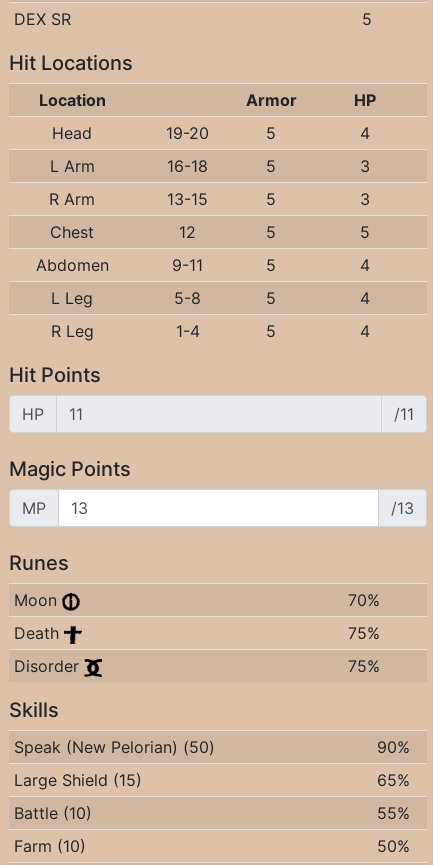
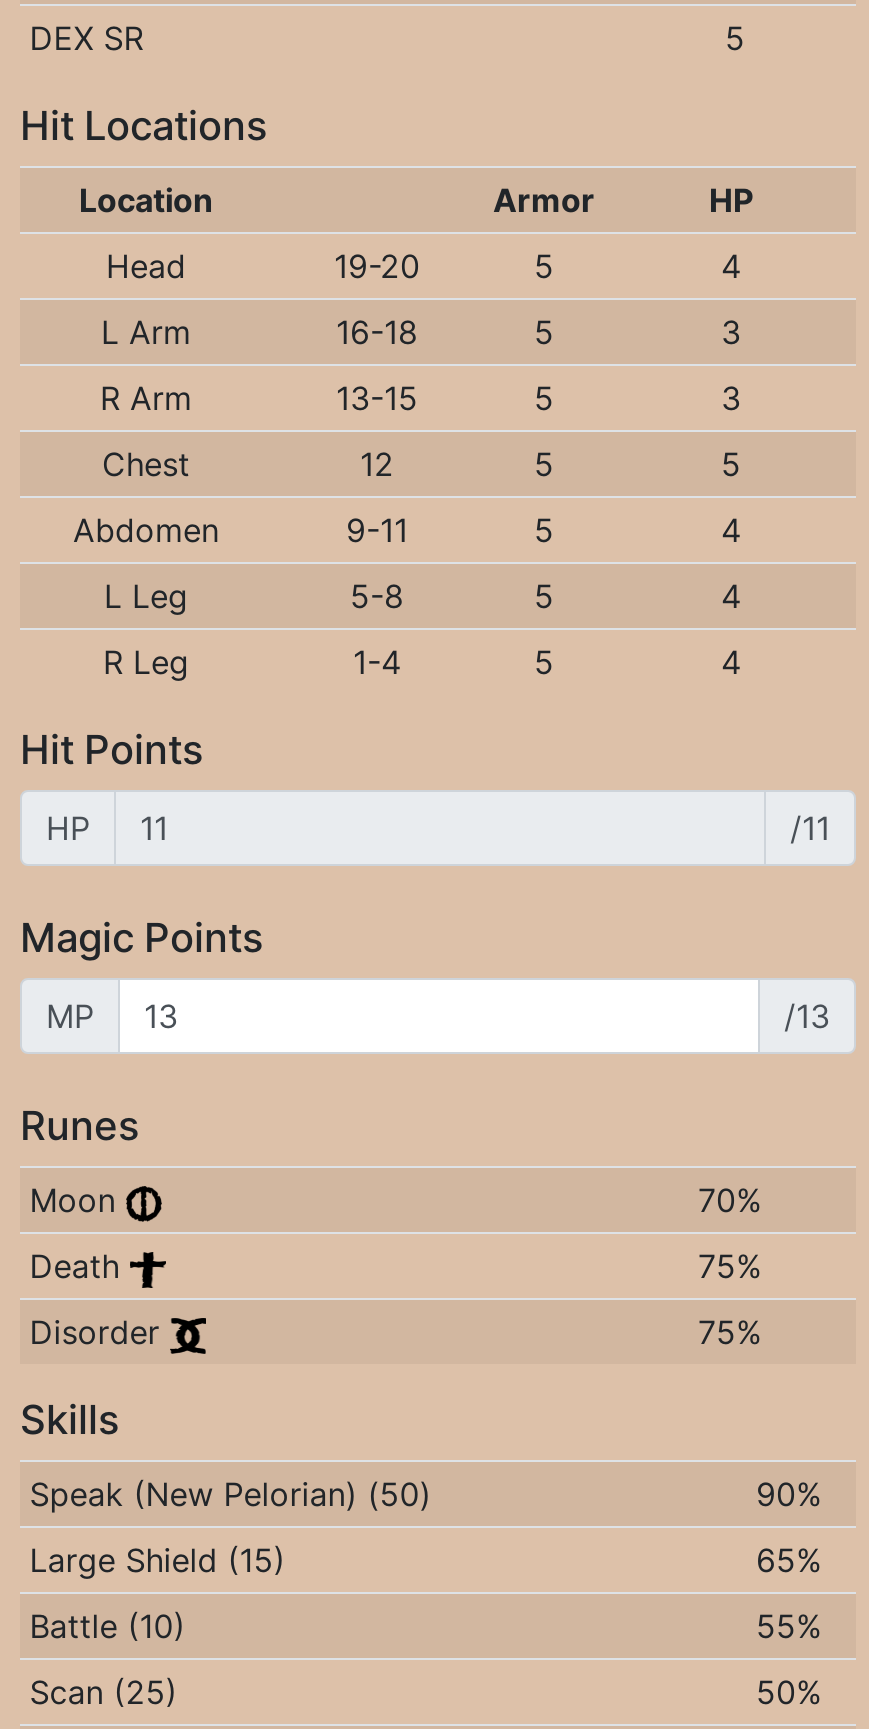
[14,836,86,856] Farm (10) -> [30,1672,178,1712] Scan (25)

